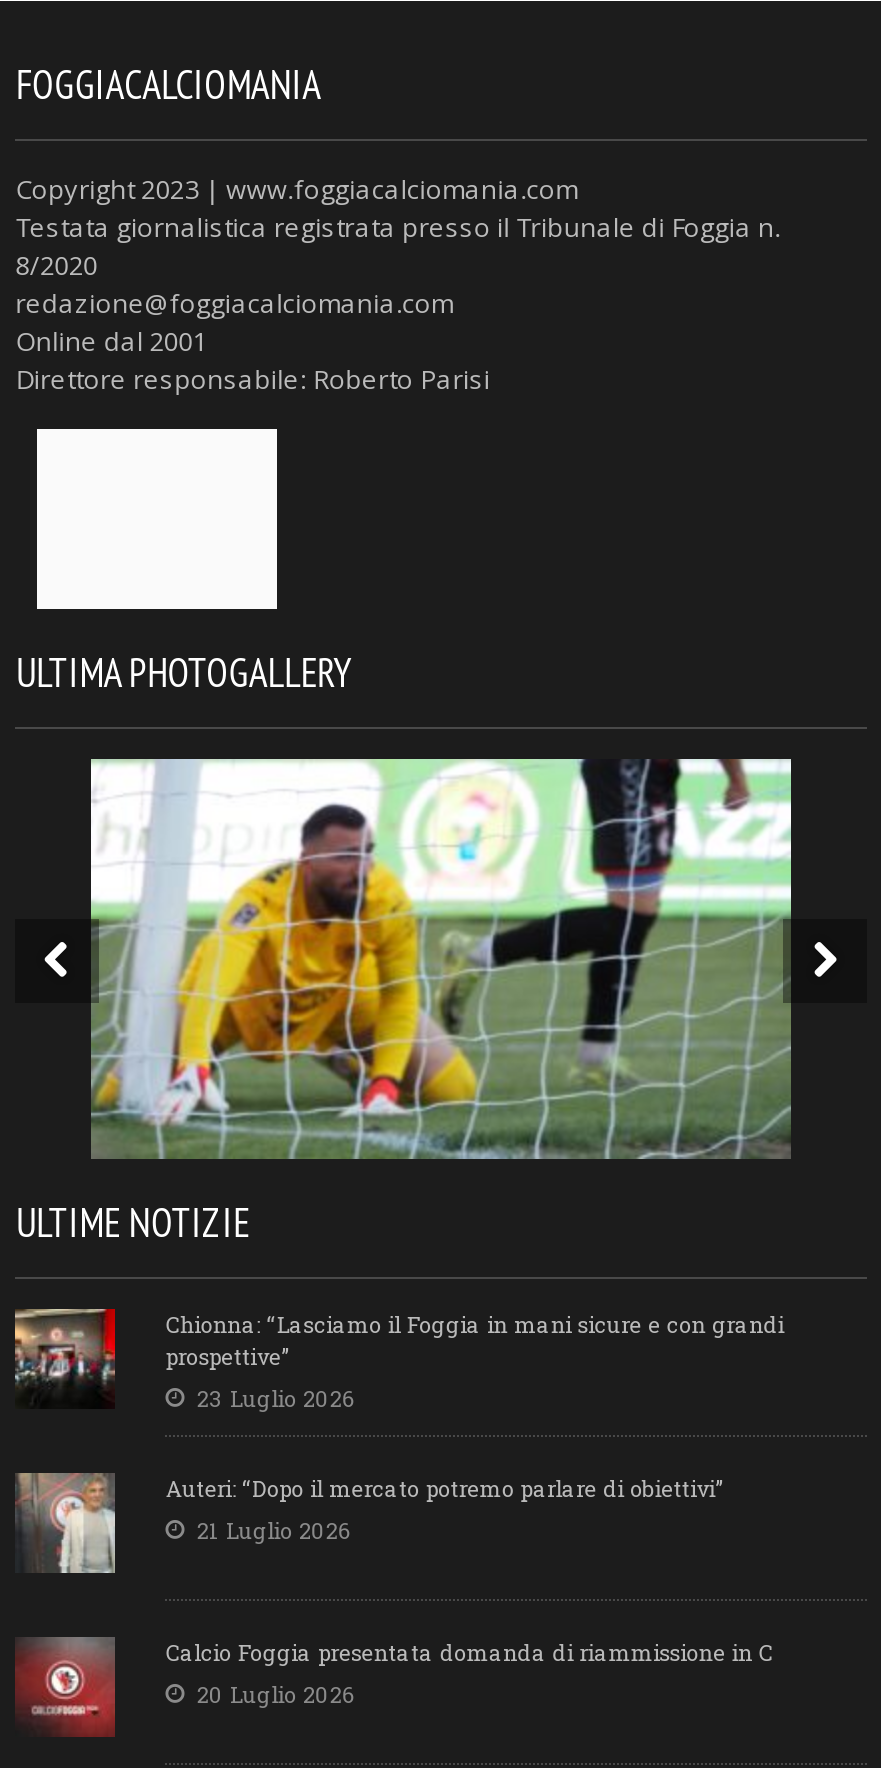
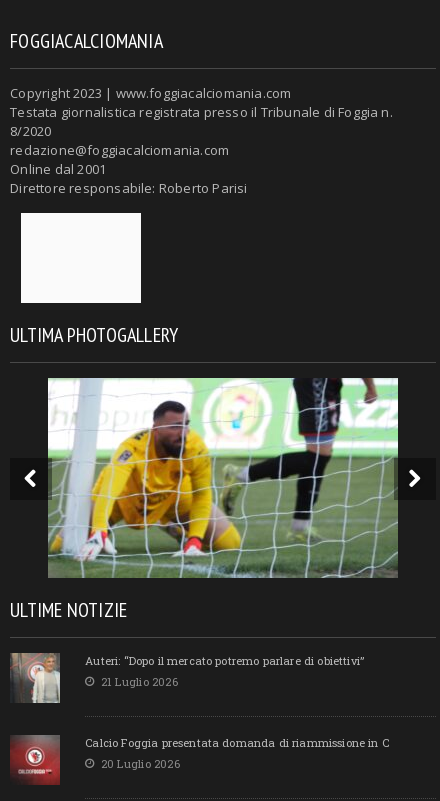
[13,1308,784,1413] [image] | Chionna: “Lasciamo il Foggia in mani sicure e con grandi | prospettive” | 23 Luglio 2026 -> none

